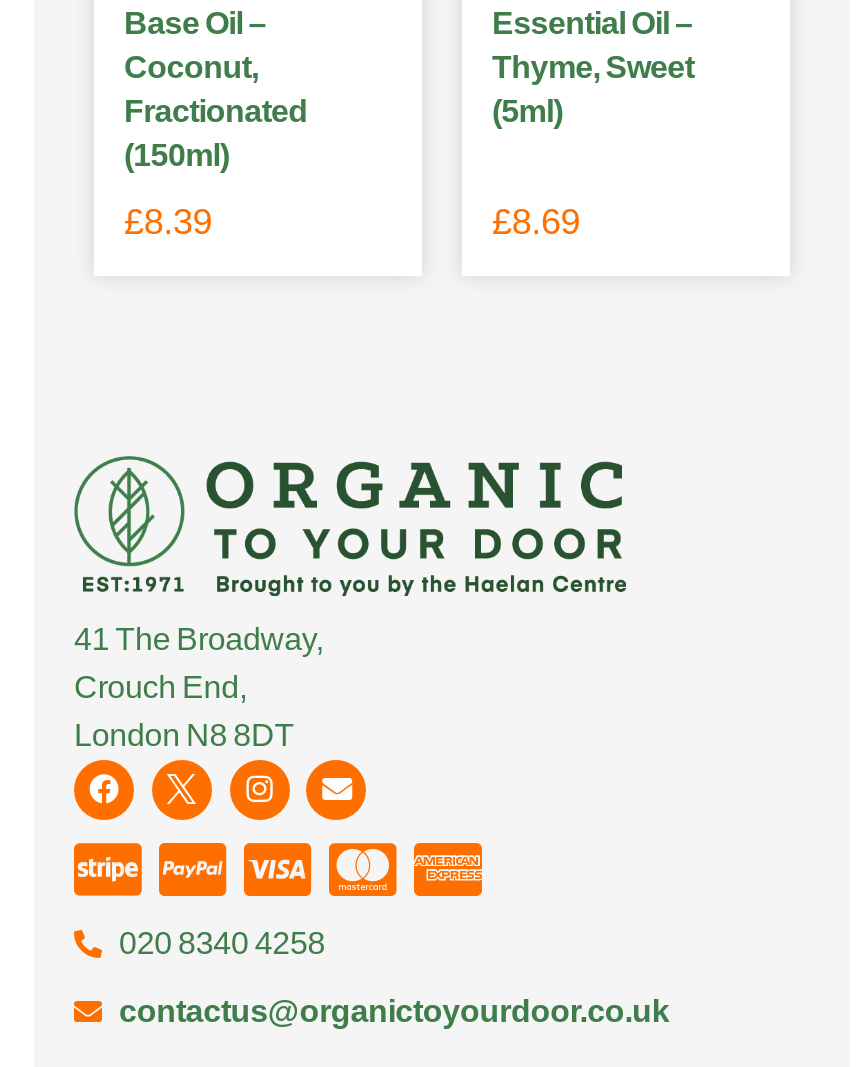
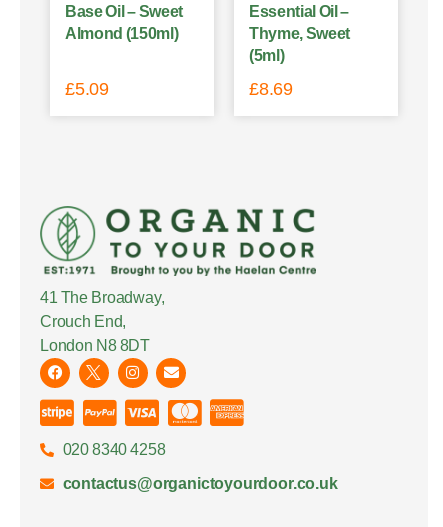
[124,6,308,172] Base Oil – | Coconut, | Fractionated | (150ml) -> [65,3,183,42] Base Oil – Sweet | Almond (150ml)
[124,202,212,242] £8.39 -> [65,79,109,99] £5.09

